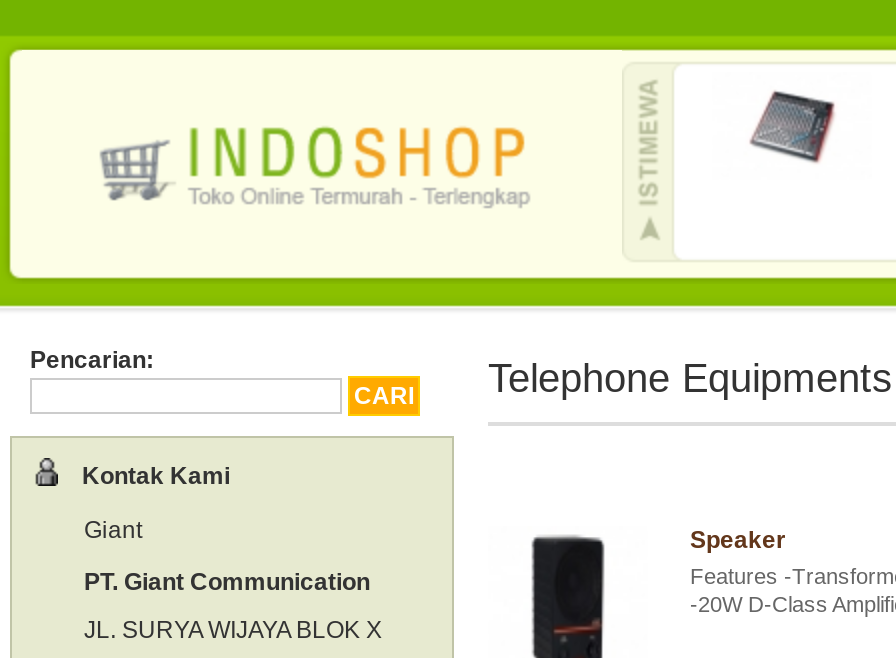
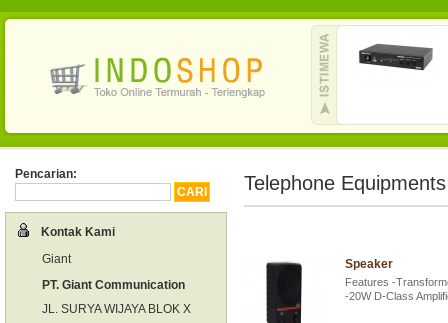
[718,90,864,164] [image] -> [358,40,433,75] [image]

